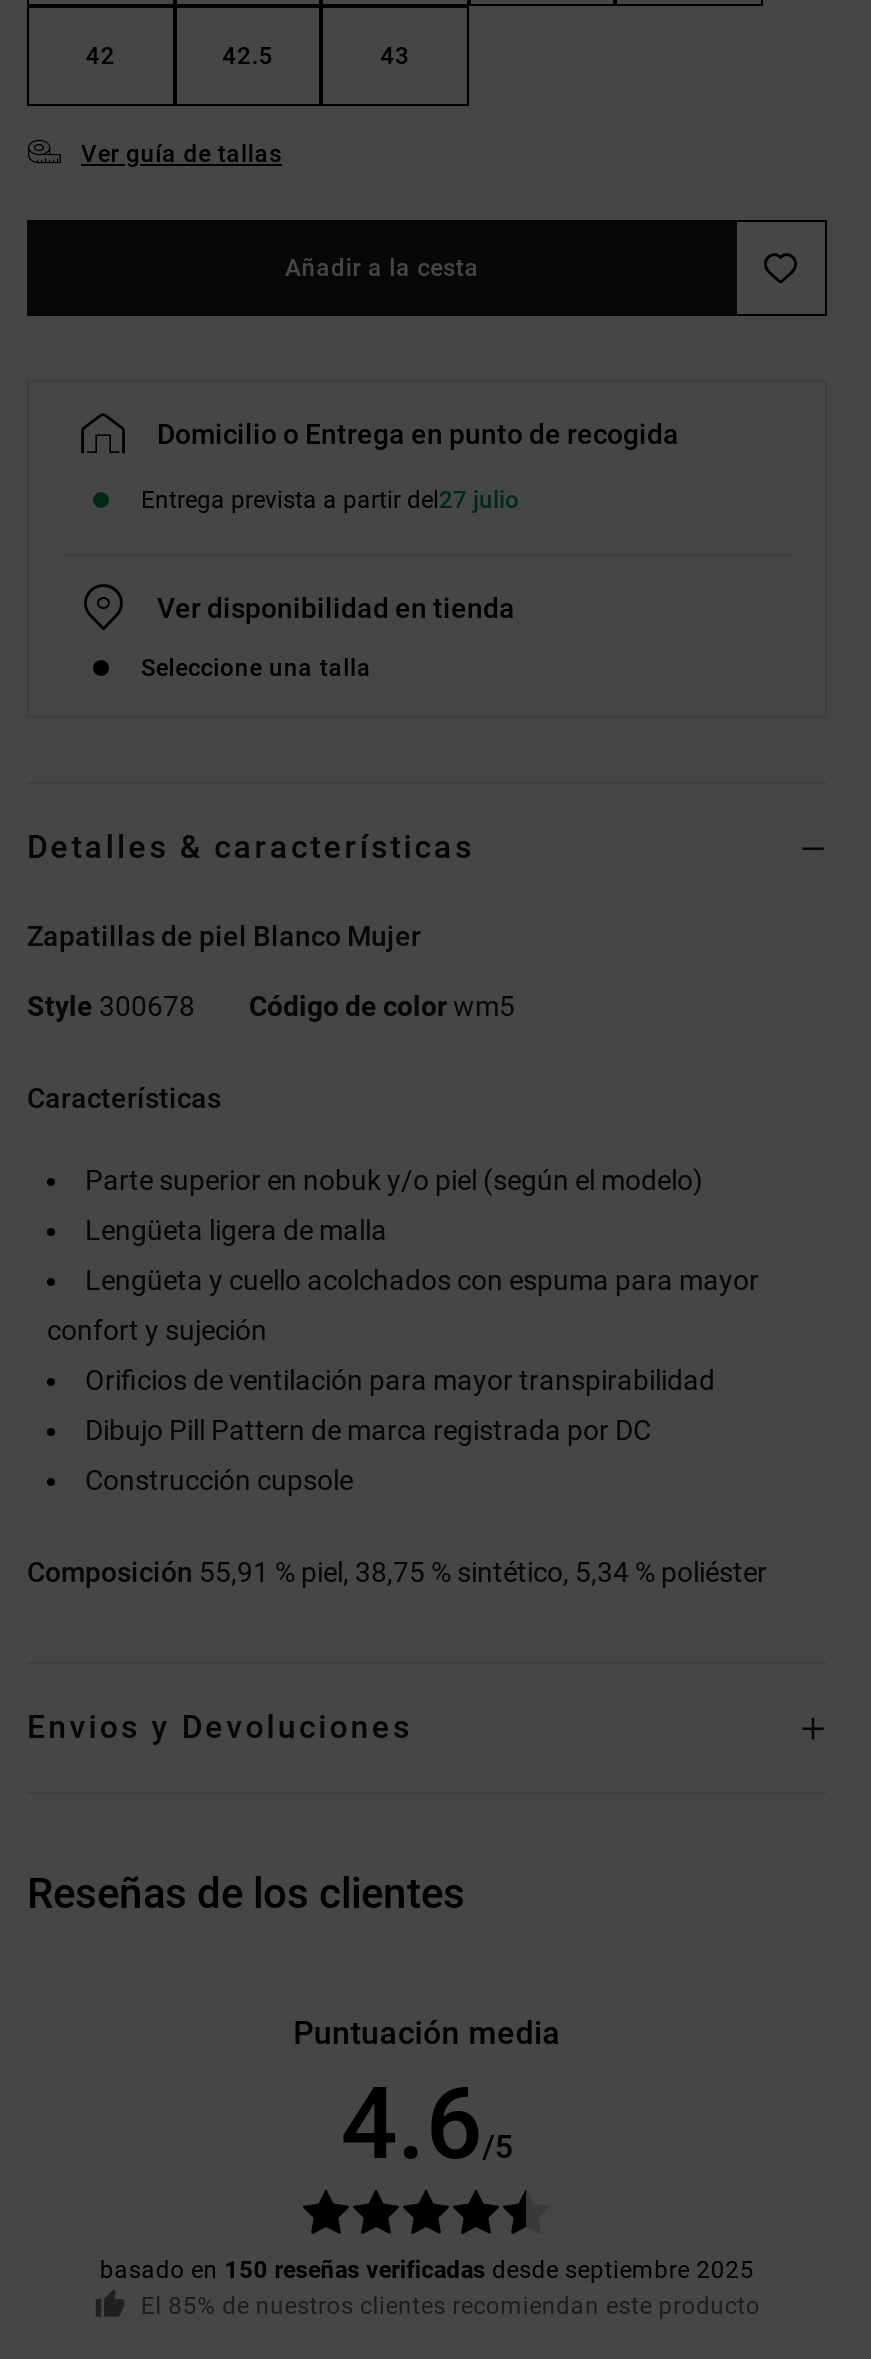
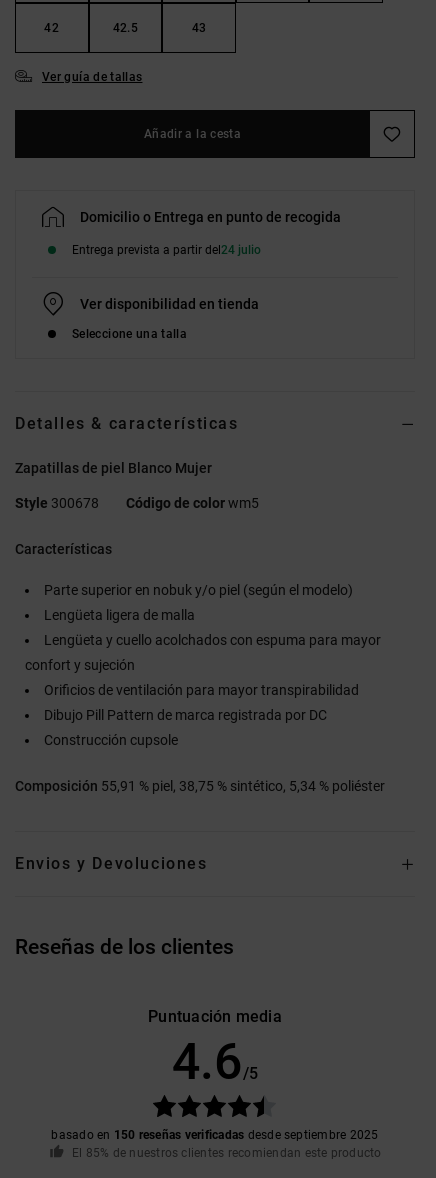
[141,485,519,513] Entrega prevista a partir del27 julio -> [72,243,261,257] Entrega prevista a partir del24 julio

